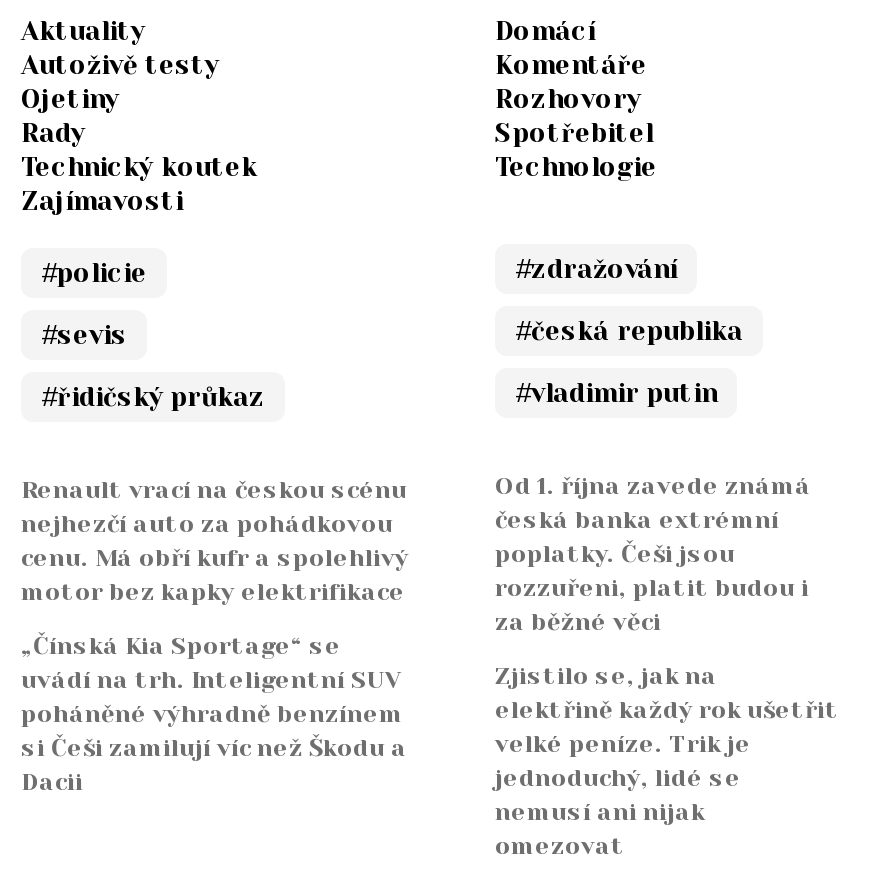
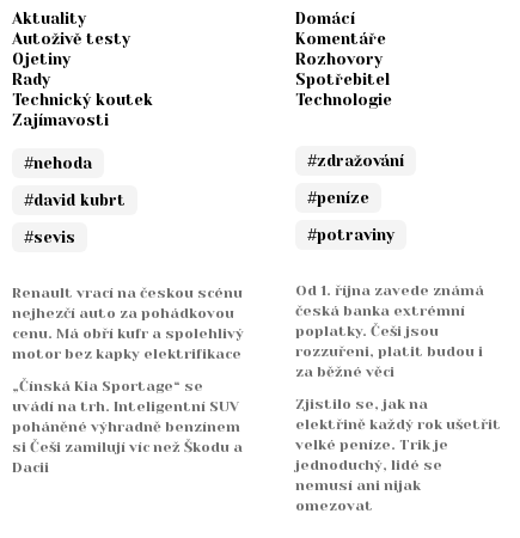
[41,259,147,289] #policie -> [24,155,126,210] #nehoda | #david kubrt
moved [41,321,127,351] -> [24,229,75,247]: #sevis
[515,317,743,347] #česká republika -> [307,189,369,207] #peníze
[41,383,265,413] #řidičský průkaz -> none
[515,379,717,409] #vladimir putin -> [307,226,394,244] #potraviny

